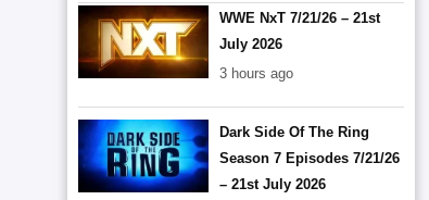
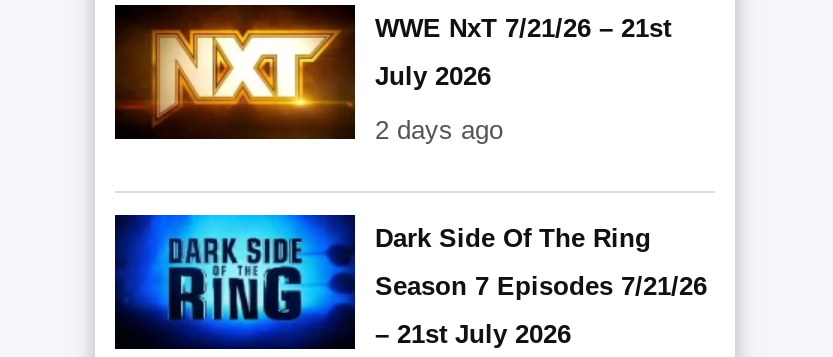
[219,65,293,81] 3 hours ago -> [375,114,503,144] 2 days ago

